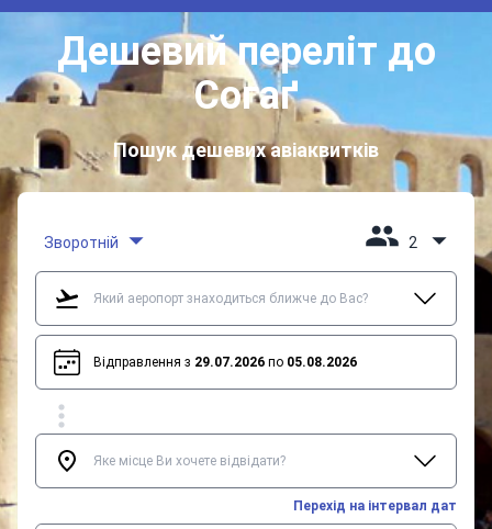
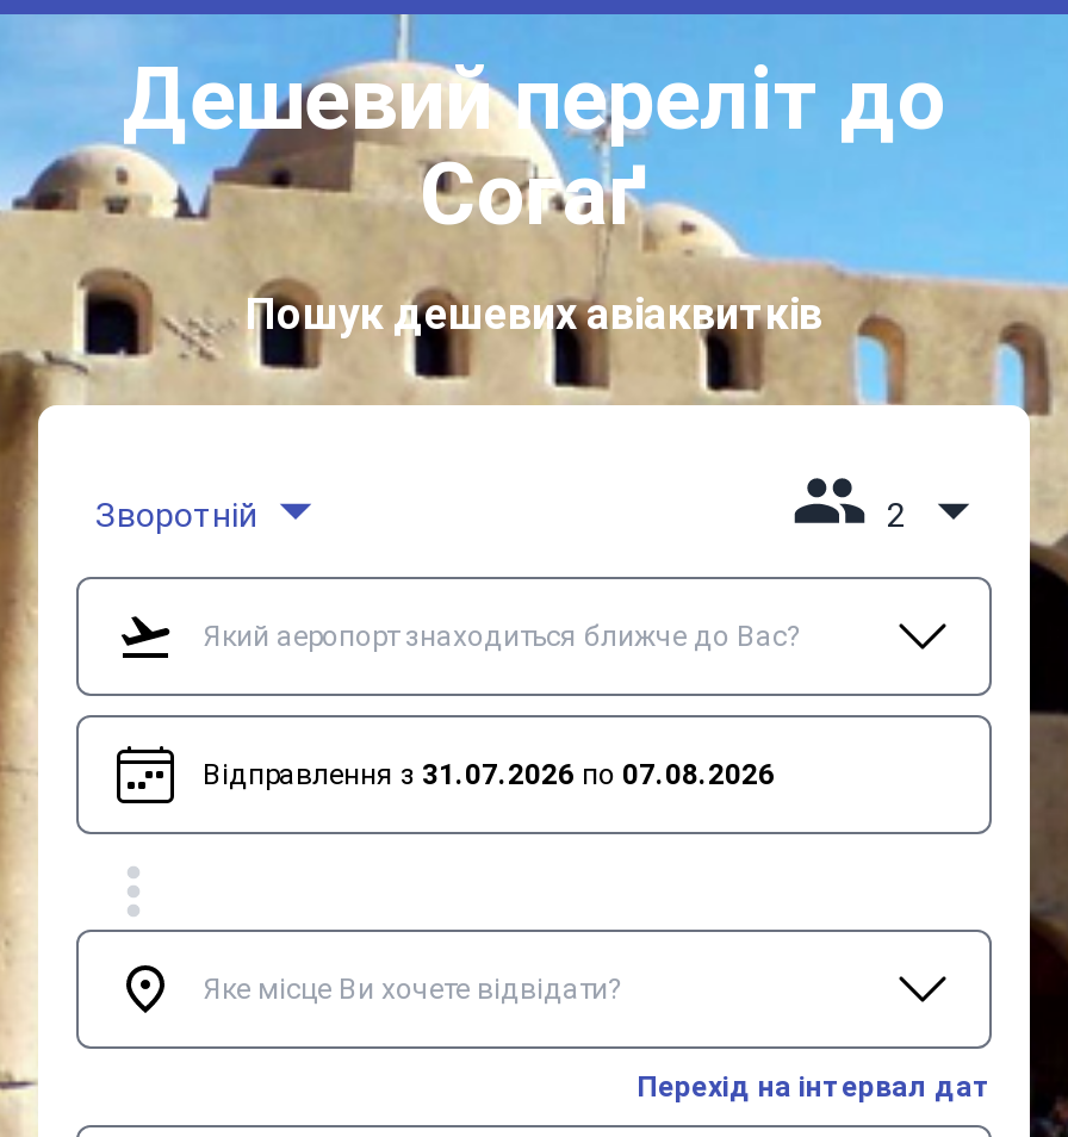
[93,354,357,370] Відправлення з 29.07.2026 по 05.08.2026 -> [203,758,775,791] Відправлення з 31.07.2026 по 07.08.2026

